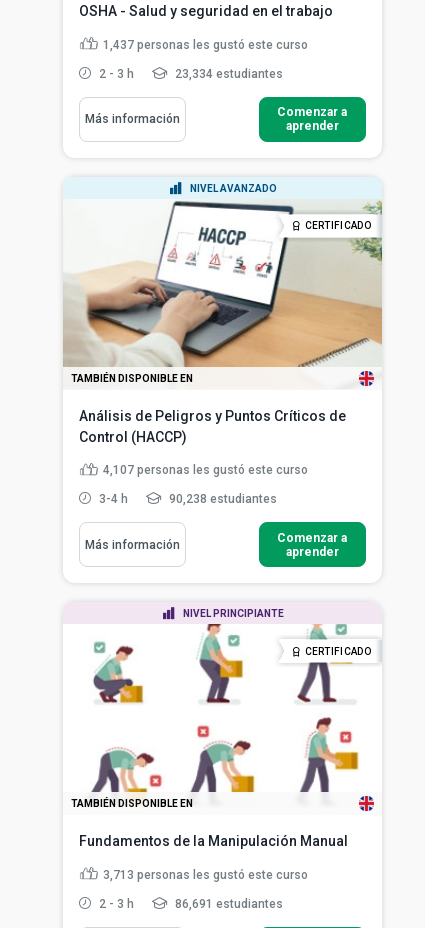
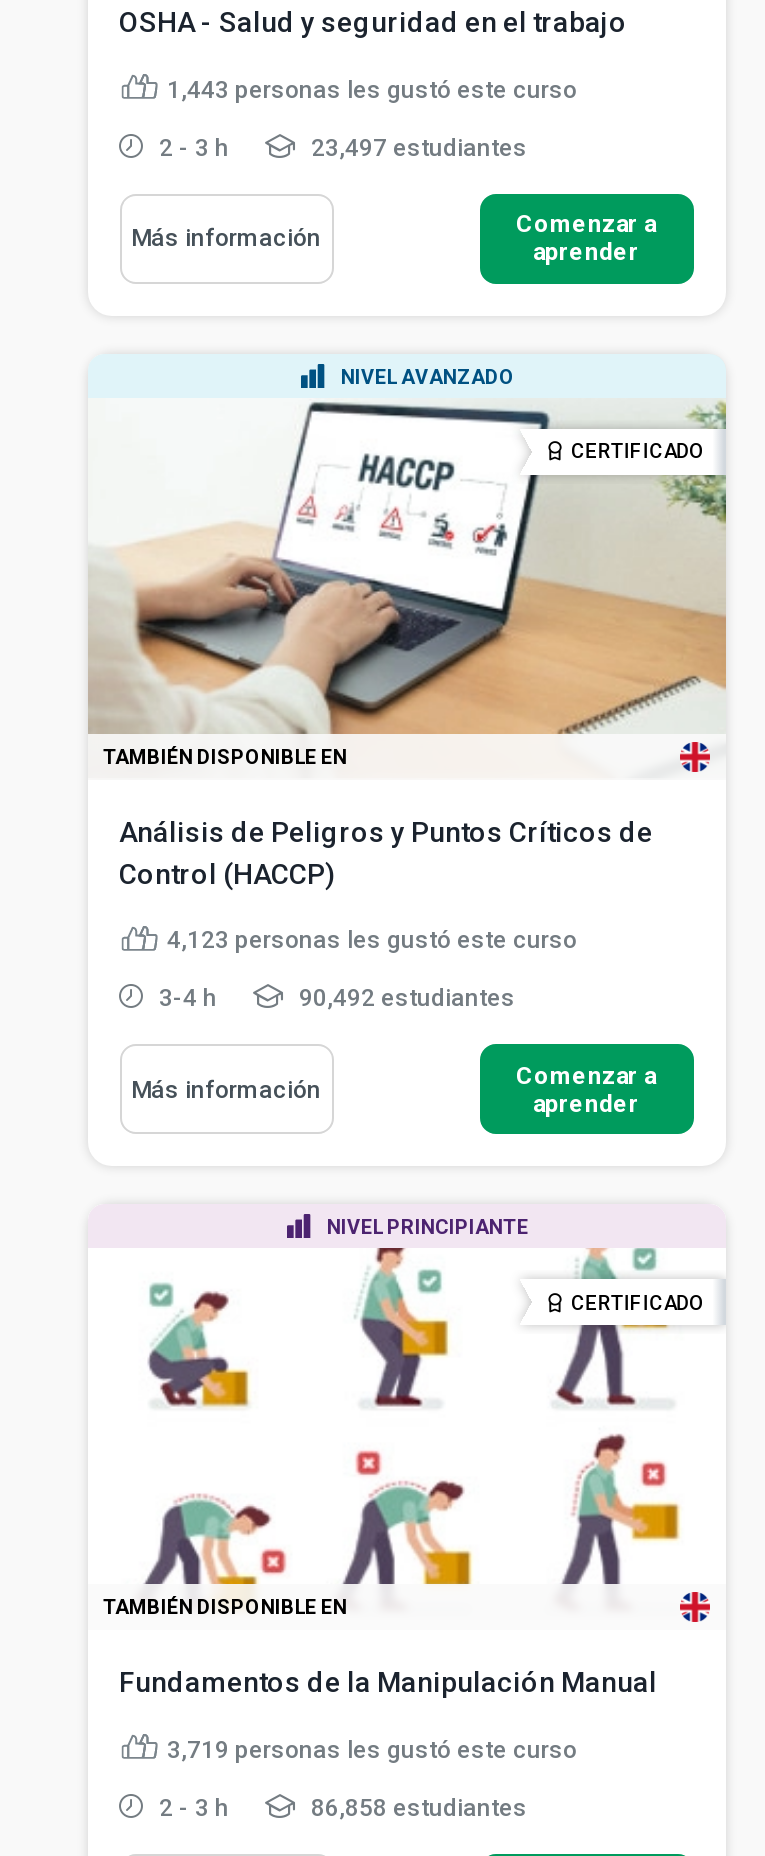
[102,38,307,52] 1,437 personas les gustó este curso -> [167,76,577,104] 1,443 personas les gustó este curso
[171,66,282,80] 23,334 estudiantes -> [305,133,527,161] 23,497 estudiantes
[102,463,307,477] 4,107 personas les gustó este curso -> [167,926,577,954] 4,123 personas les gustó este curso
[165,492,276,506] 90,238 estudiantes -> [293,984,515,1012] 90,492 estudiantes
[102,868,307,882] 3,713 personas les gustó este curso -> [167,1736,577,1764] 3,719 personas les gustó este curso
[171,896,282,910] 86,691 estudiantes -> [305,1793,527,1821] 86,858 estudiantes

